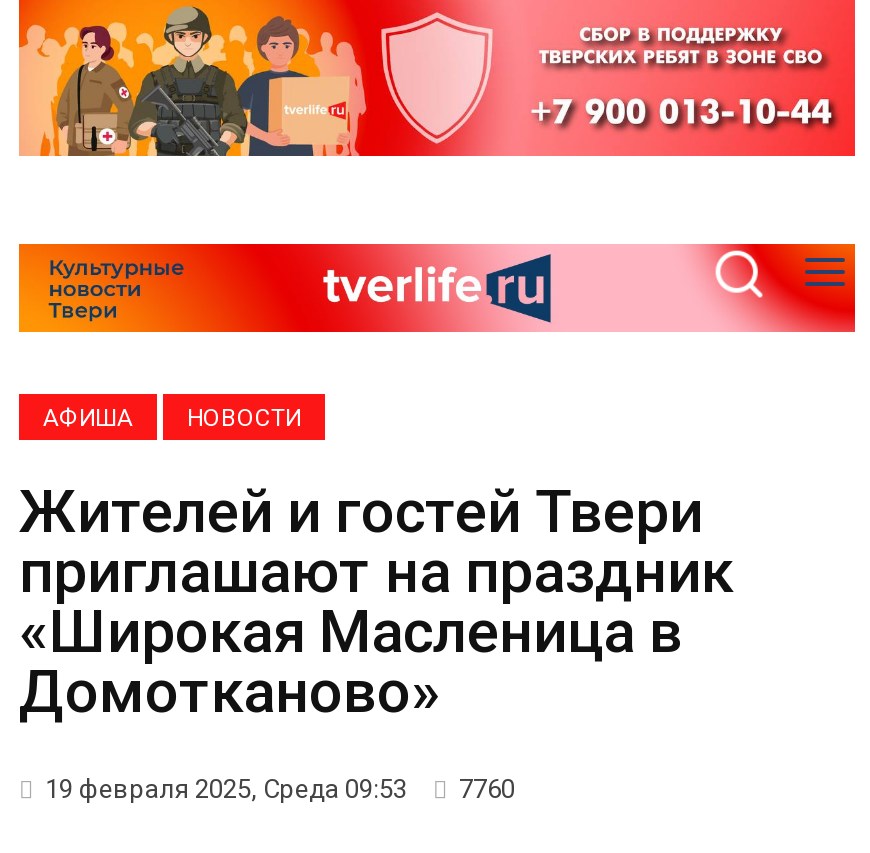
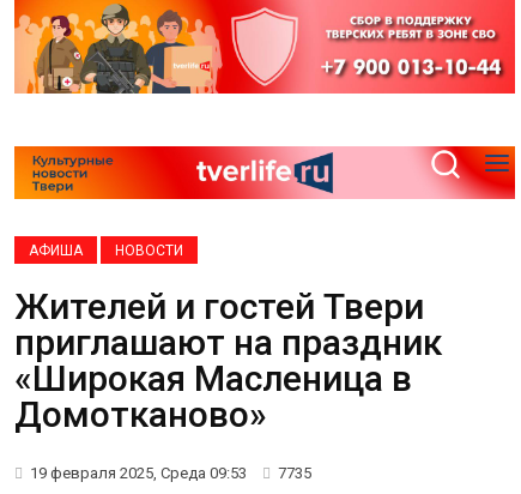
[45,773,515,803] 19 февраля 2025, Среда 09:53 7760 -> [30,463,311,481] 19 февраля 2025, Среда 09:53 7735

